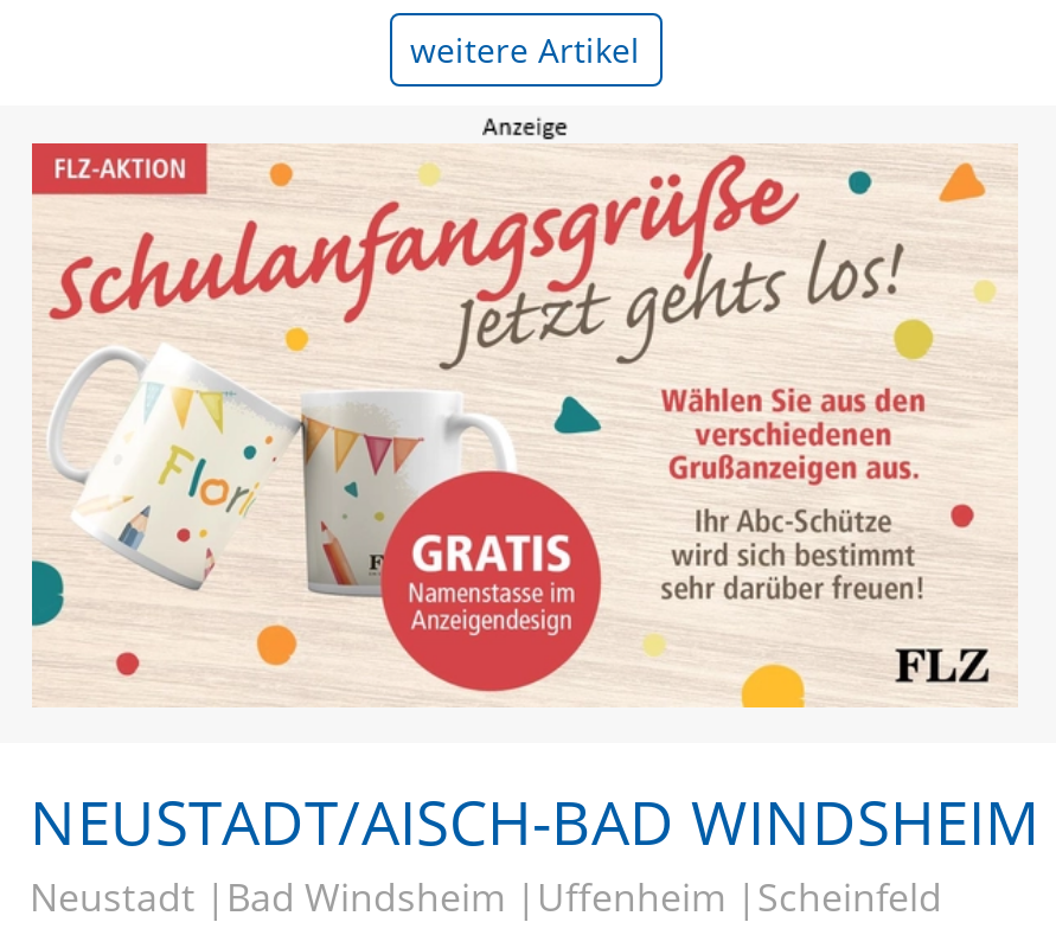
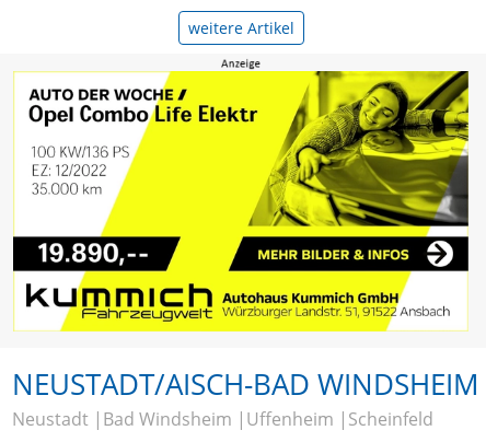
[30,141,1018,710] [image] -> [12,70,470,333] [image]

